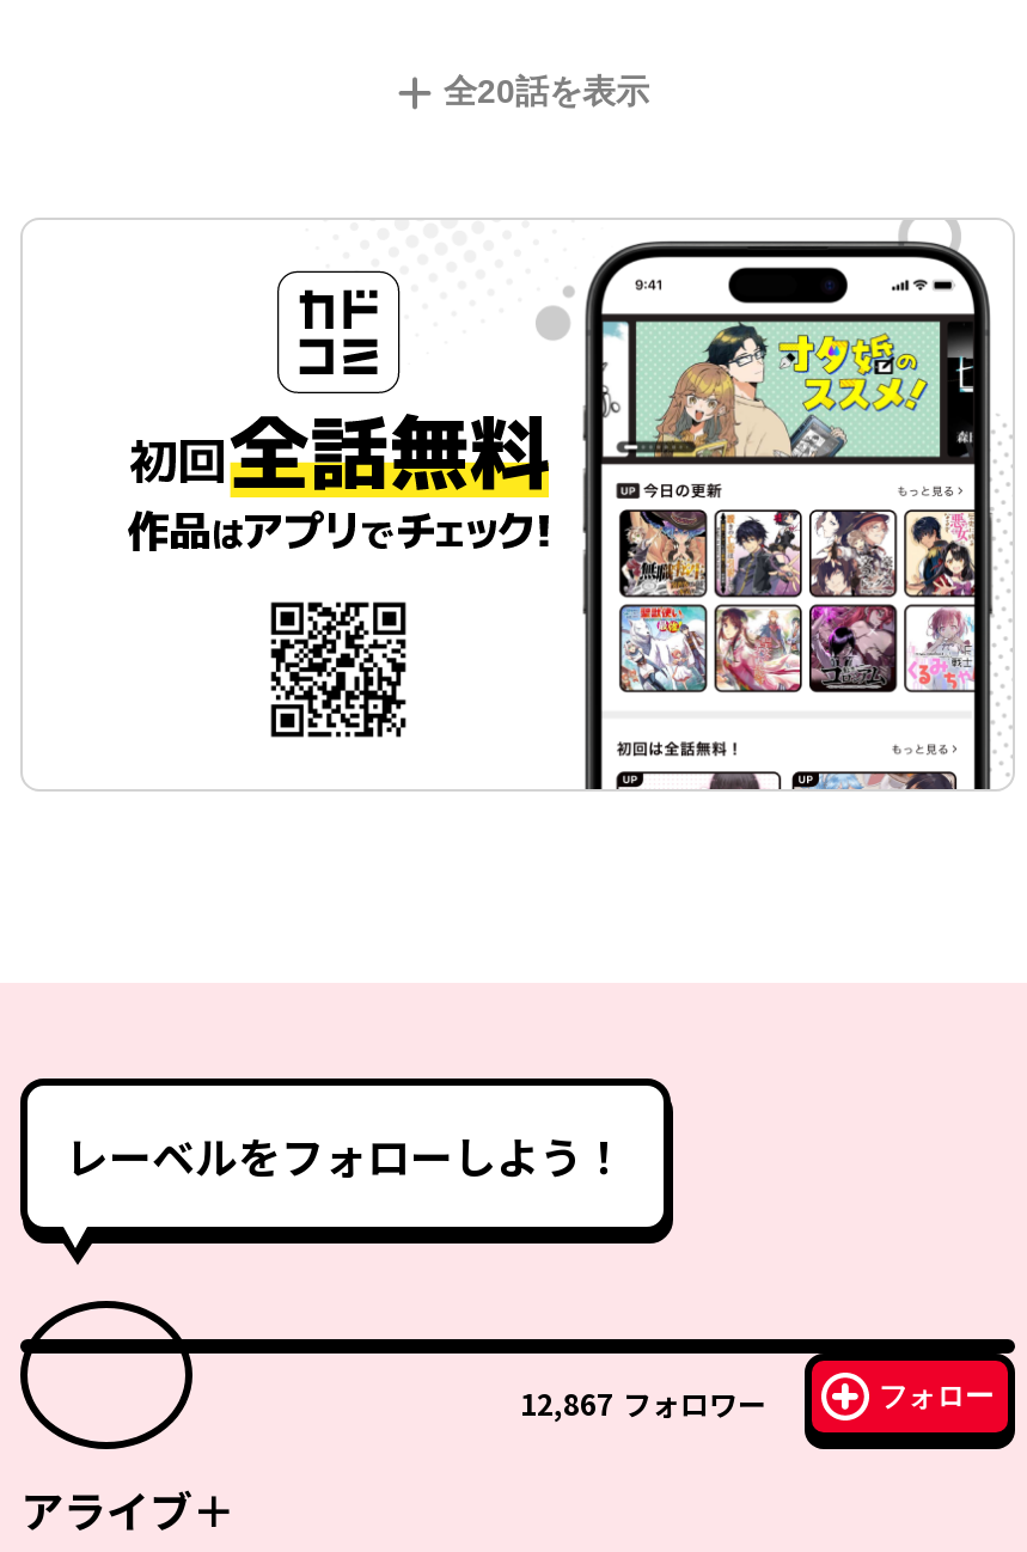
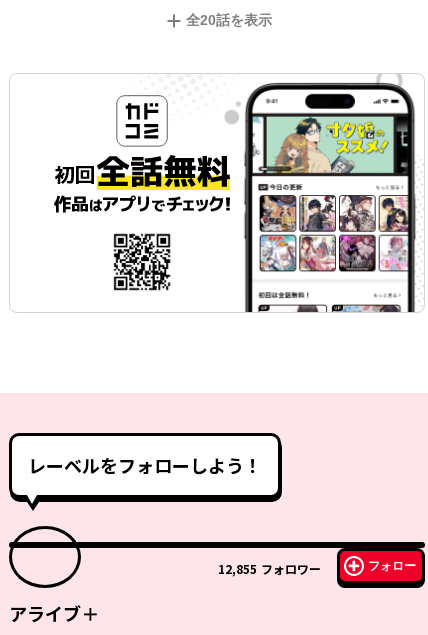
[520,1381,766,1422] 12,867 フォロワー -> [218,559,321,576] 12,855 フォロワー

